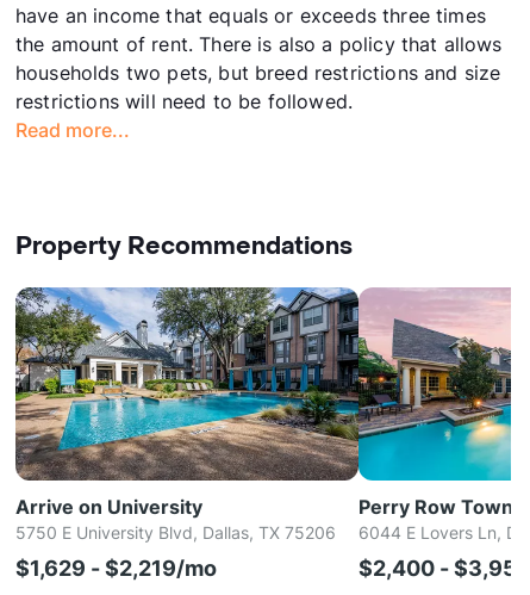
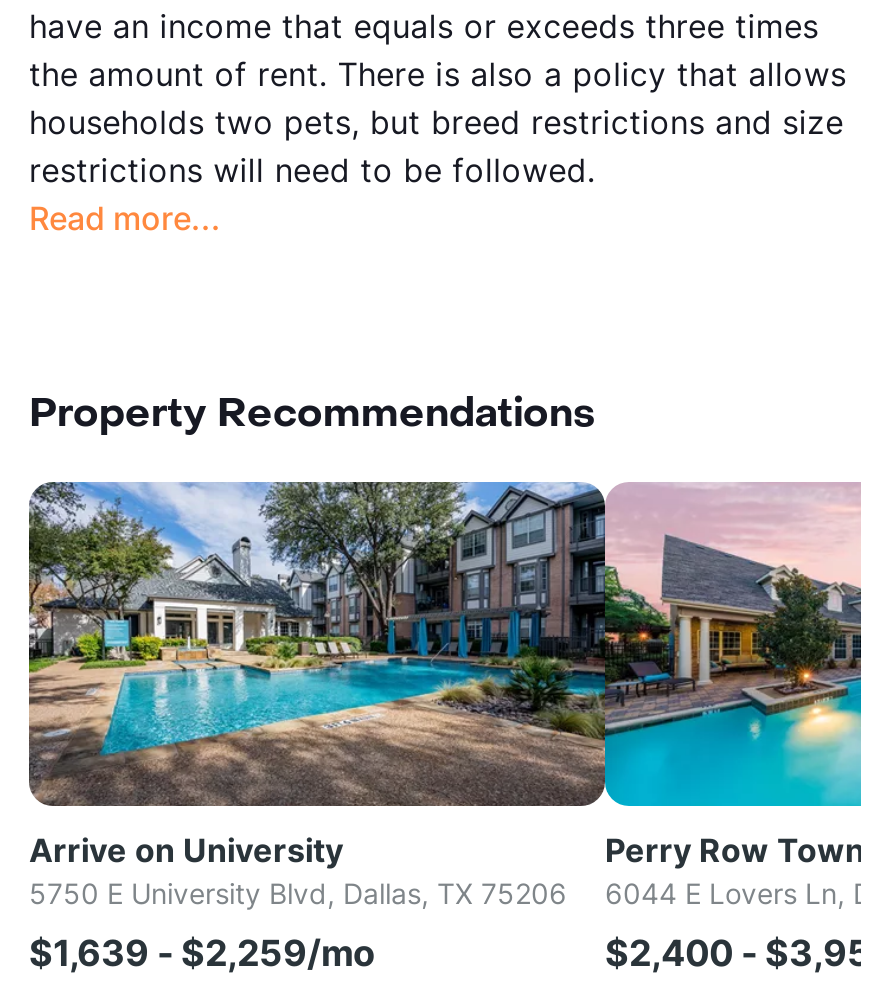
[15,556,217,581] $1,629 - $2,219/mo -> [29,933,375,975] $1,639 - $2,259/mo

